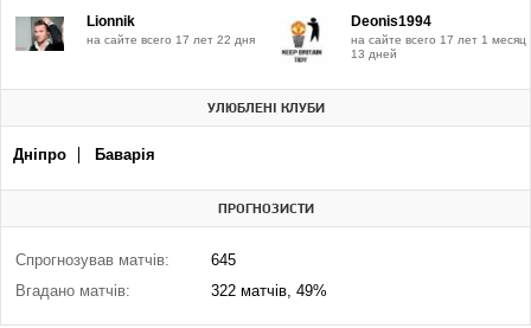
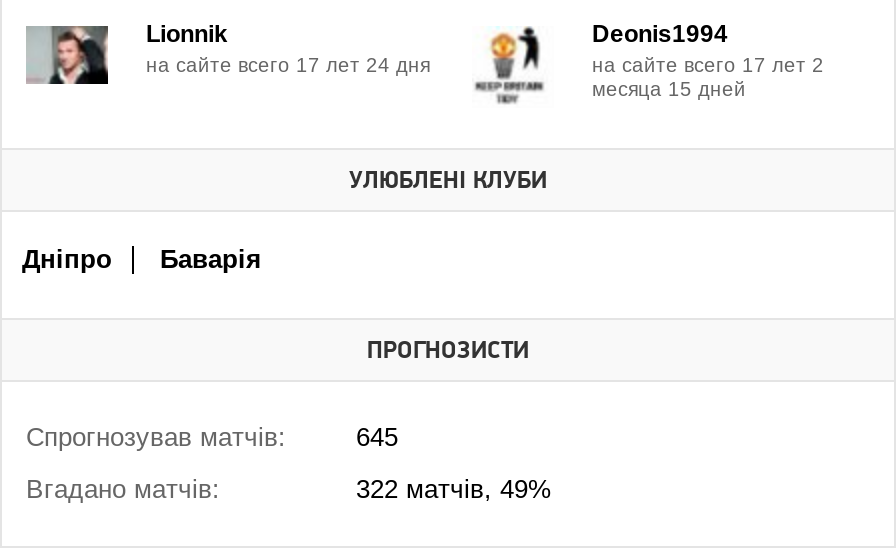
[87,33,255,46] на сайте всего 17 лет 22 дня -> [146,54,430,76] на сайте всего 17 лет 24 дня
[351,33,526,60] на сайте всего 17 лет 1 месяц | 13 дней -> [592,54,824,100] на сайте всего 17 лет 2 | месяца 15 дней

